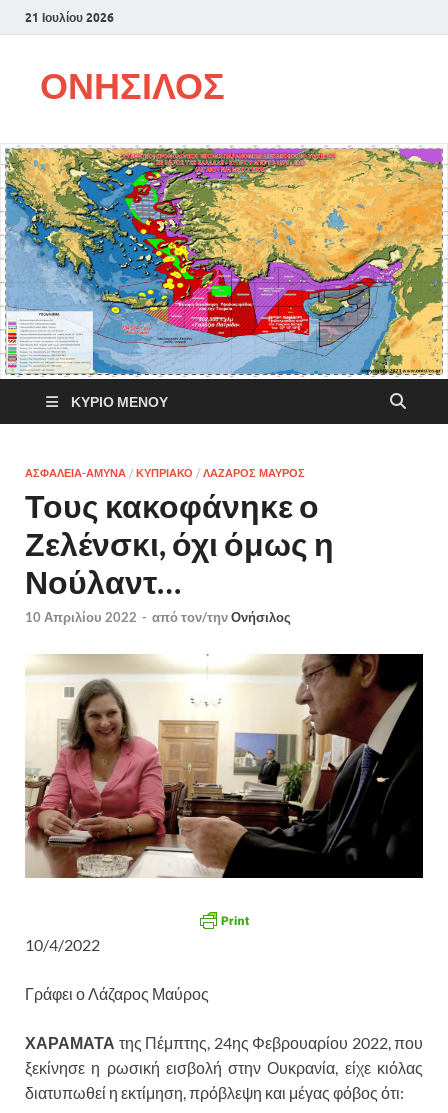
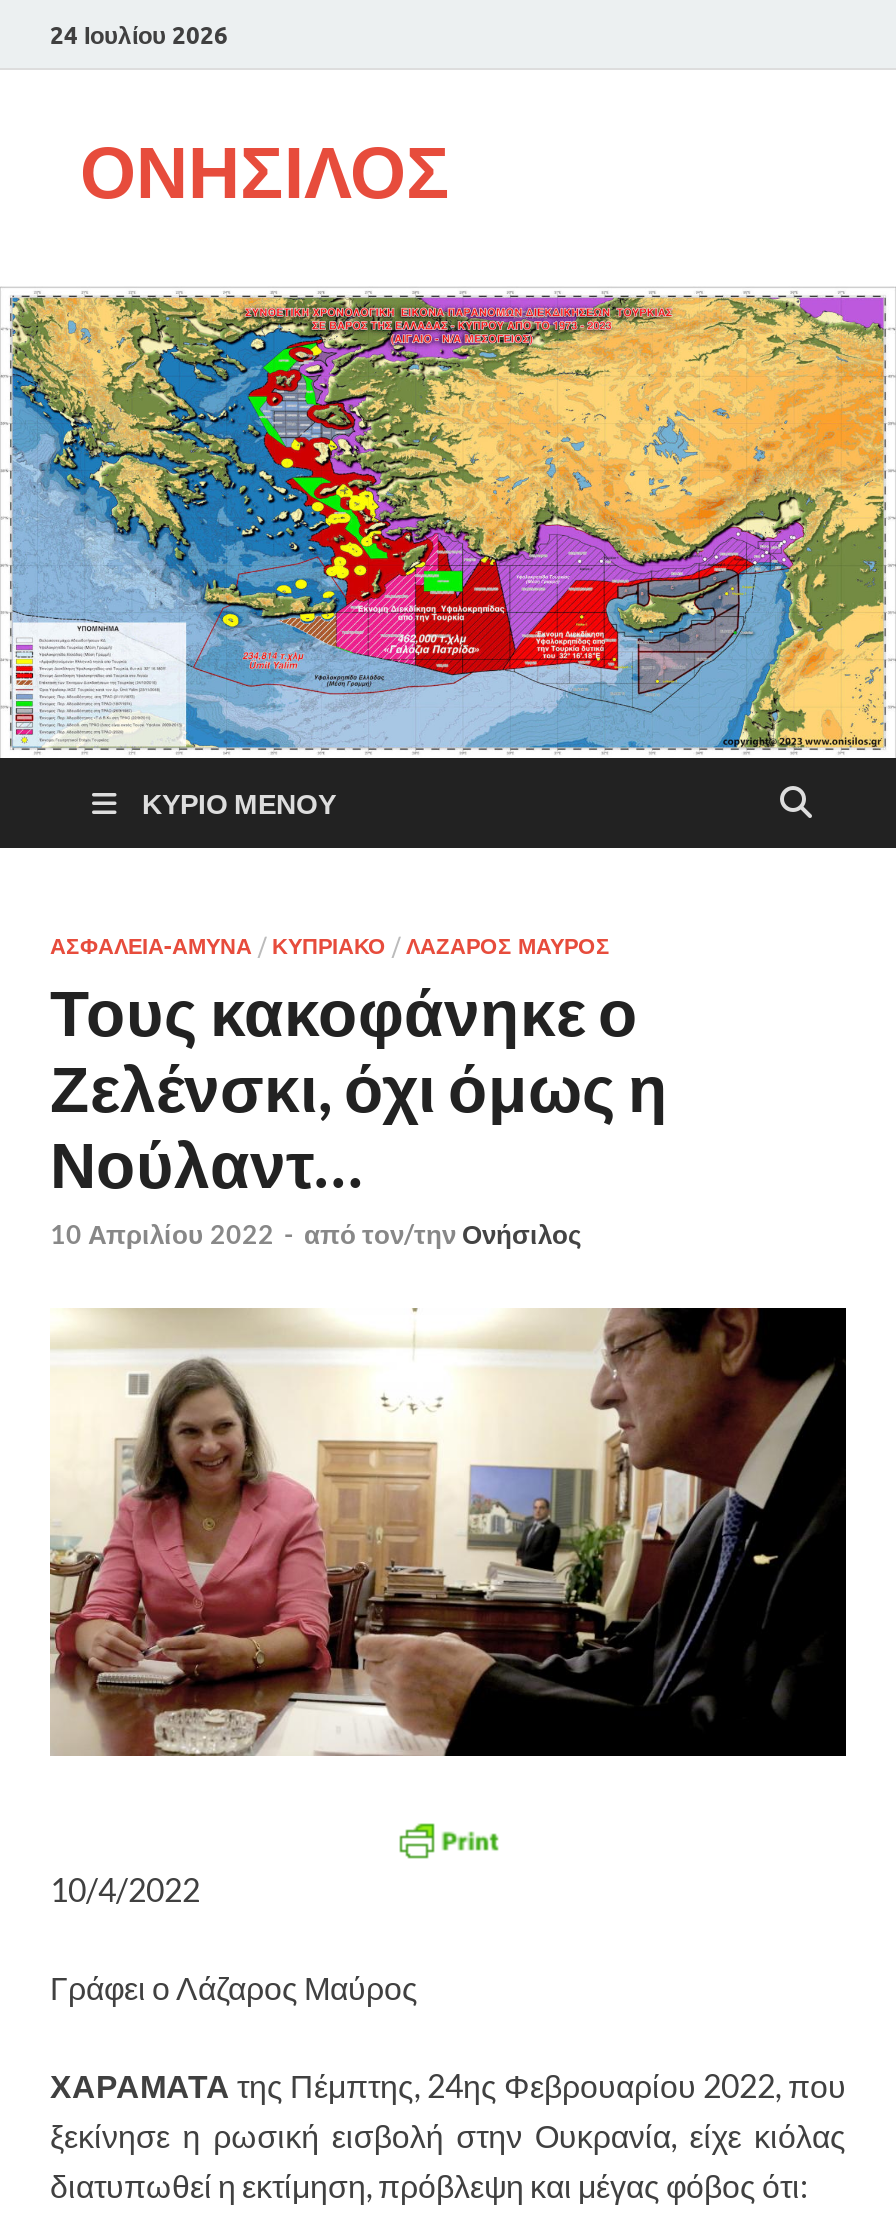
[25,9,114,24] 21 Ιουλίου 2026 -> [50,19,228,49] 24 Ιουλίου 2026

